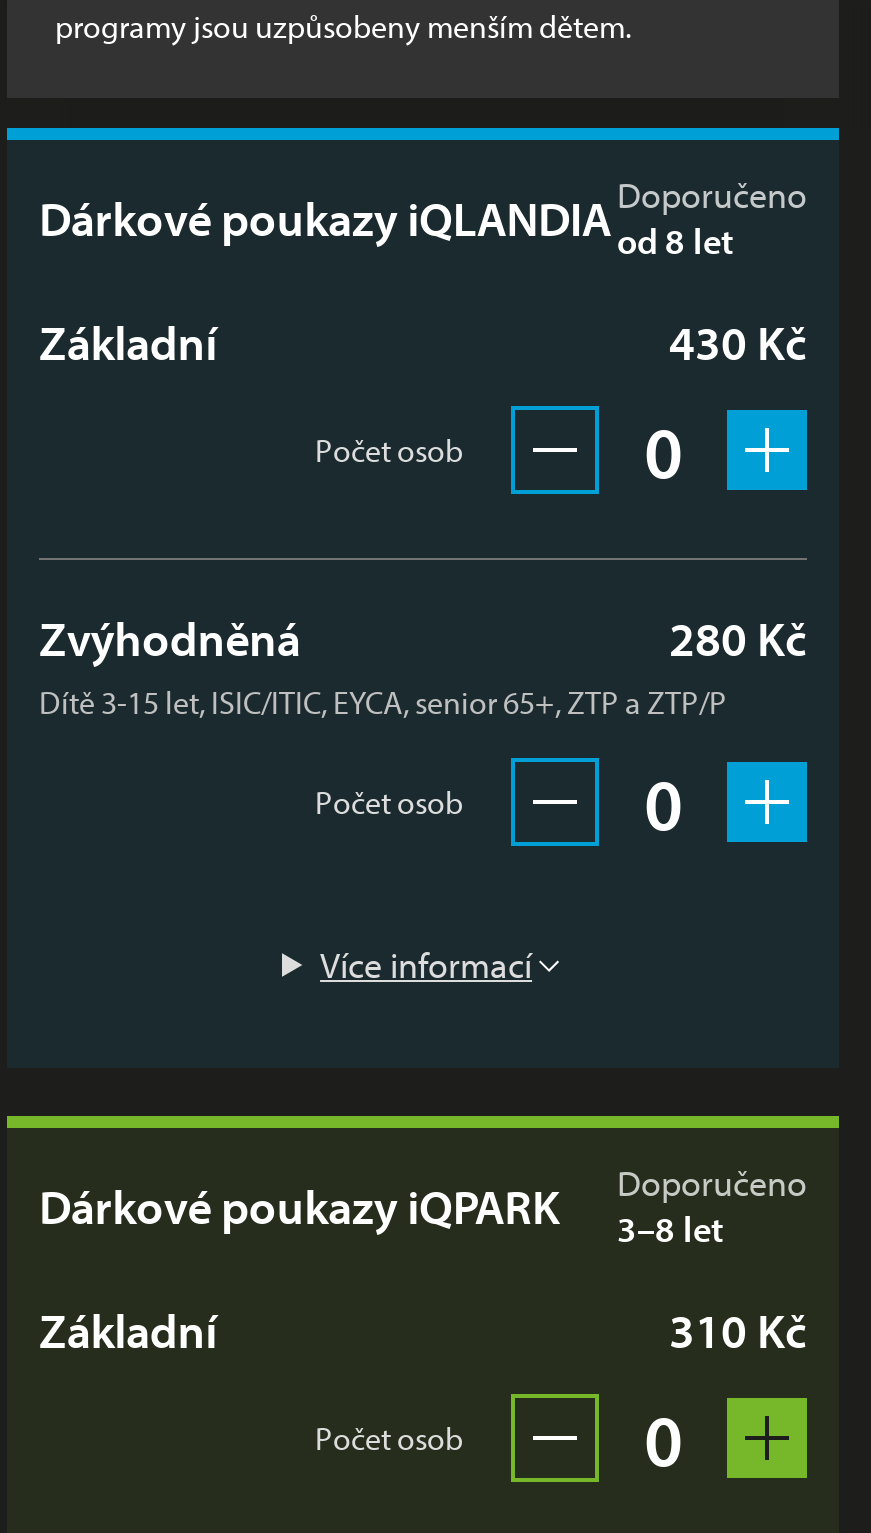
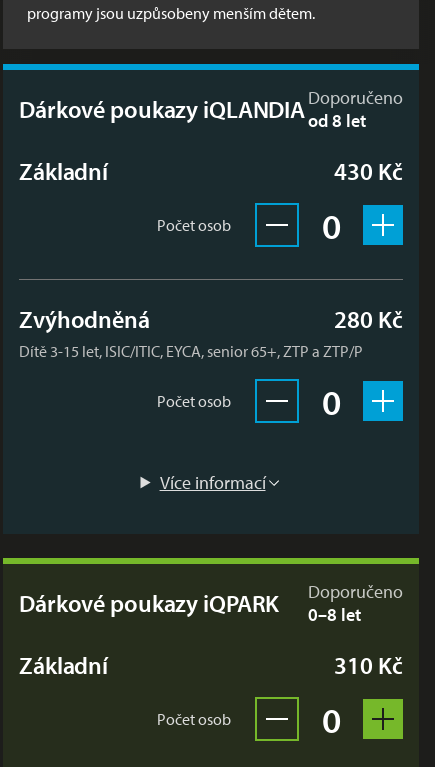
[39,1160,807,1252] Dárkové poukazy iQPARK 3–8 let Doporučeno -> [19,580,403,626] Dárkové poukazy iQPARK 0–8 let Doporučeno

